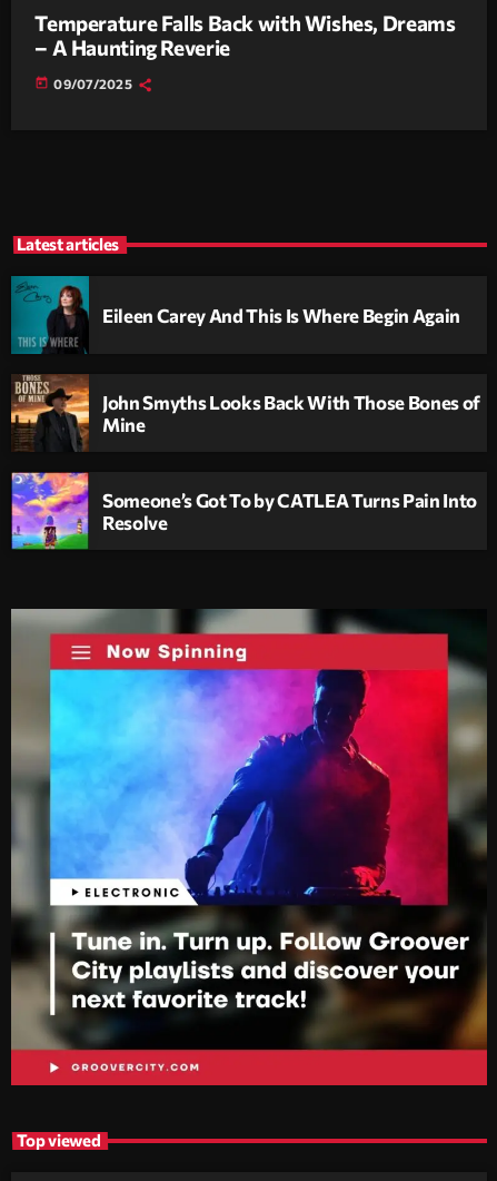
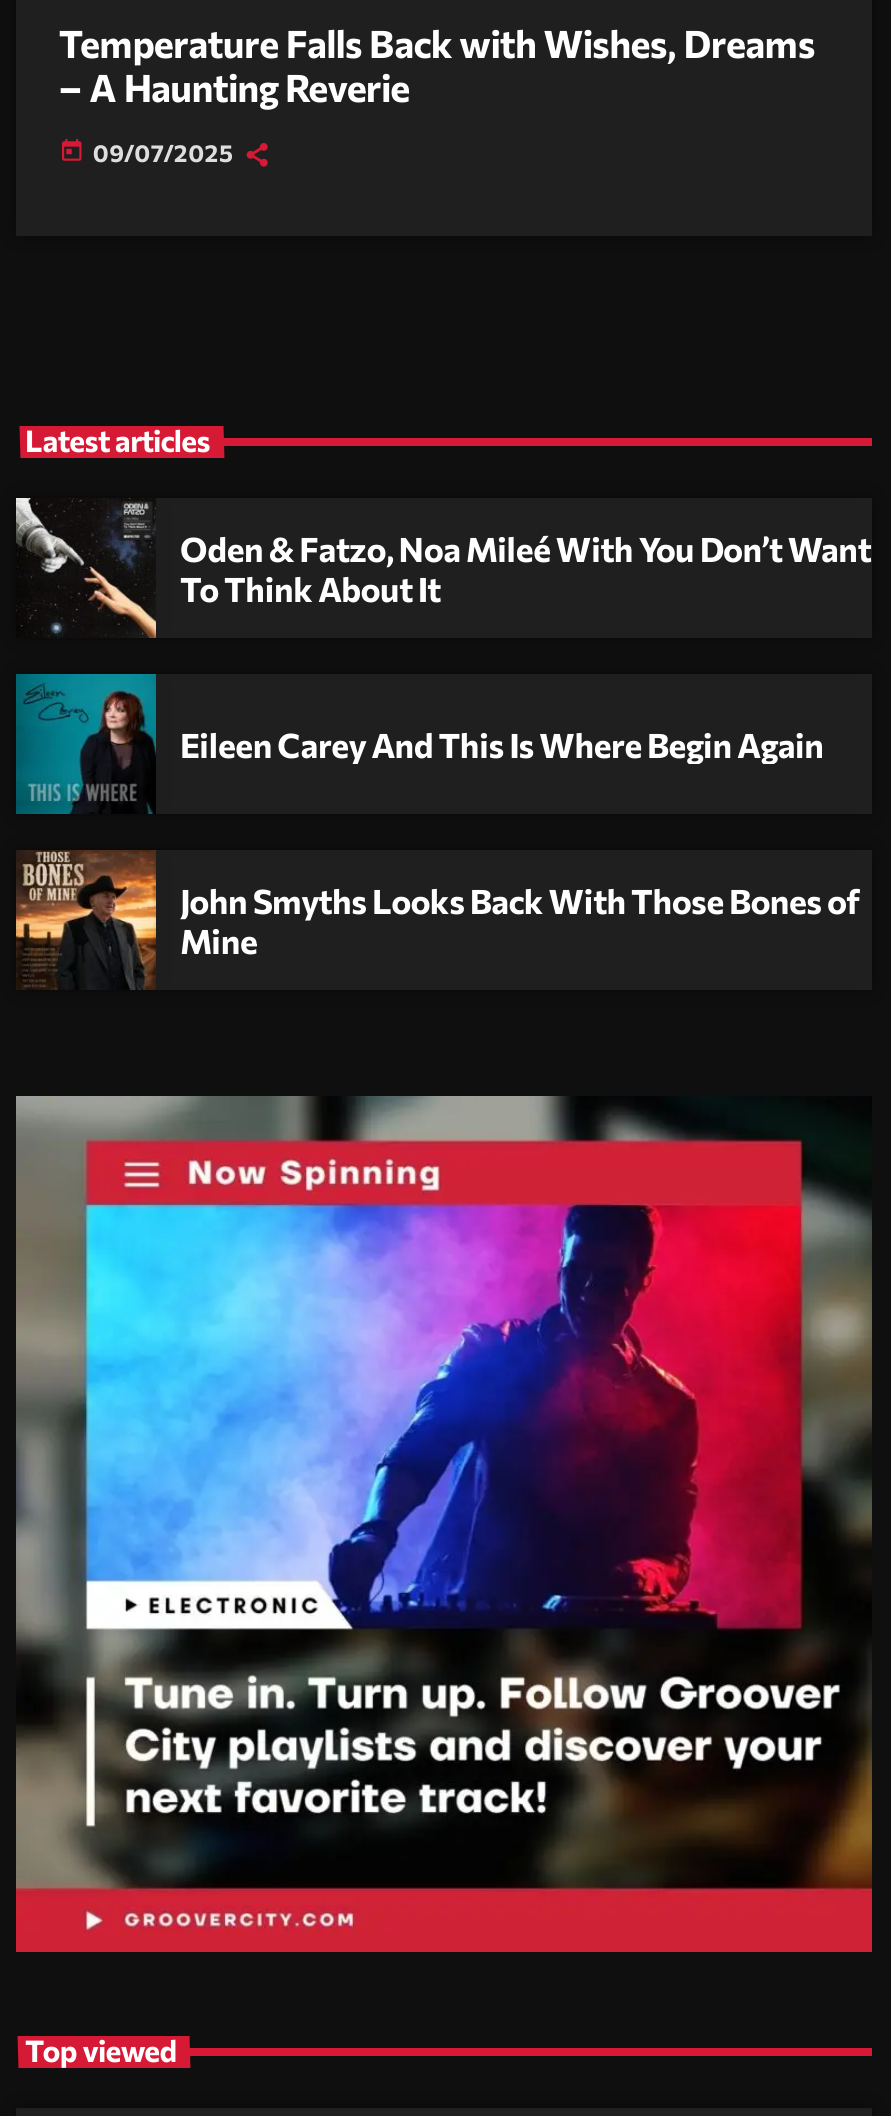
none -> [14,496,871,638] [image] | Oden & Fatzo, Noa Mileé With You Don’t Want | To Think About It
moved [11,276,480,435] -> [16,674,860,960]: [image] | Eileen Carey And This Is Where Begin Again | John Smyths Looks Back With Those Bones of | Mine
[11,472,477,550] [image] | Someone’s Got To by CATLEA Turns Pain Into | Resolve -> none

